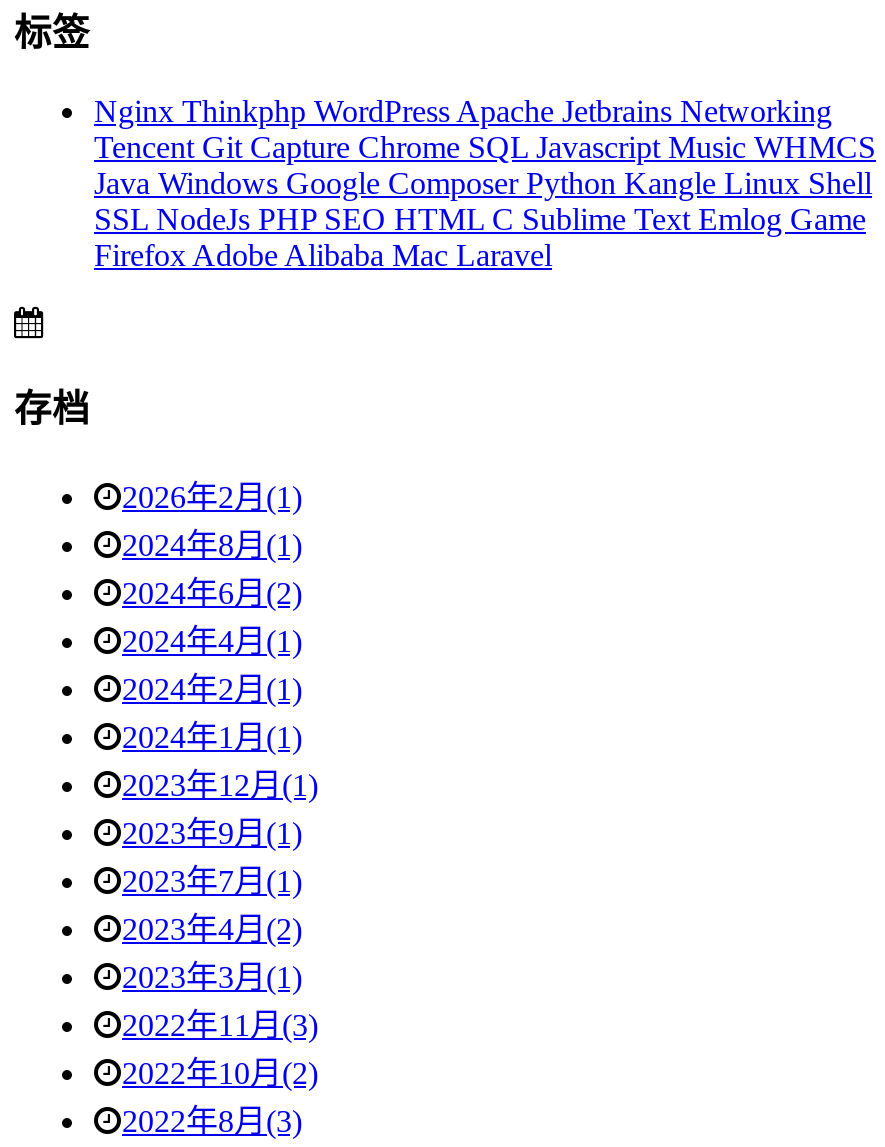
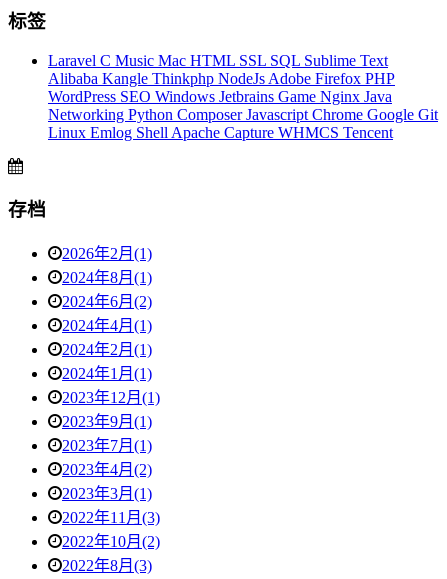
[94,93,876,271] Nginx Thinkphp WordPress Apache Jetbrains Networking | Tencent Git Capture Chrome SQL Javascript Music WHMCS | Java Windows Google Composer Python Kangle Linux Shell | SSL NodeJs PHP SEO HTML C Sublime Text Emlog Game | Firefox Adobe Alibaba Mac Laravel -> [48,52,438,141] Laravel C Music Mac HTML SSL SQL Sublime Text | Alibaba Kangle Thinkphp NodeJs Adobe Firefox PHP | WordPress SEO Windows Jetbrains Game Nginx Java | Networking Python Composer Javascript Chrome Google Git | Linux Emlog Shell Apache Capture WHMCS Tencent

